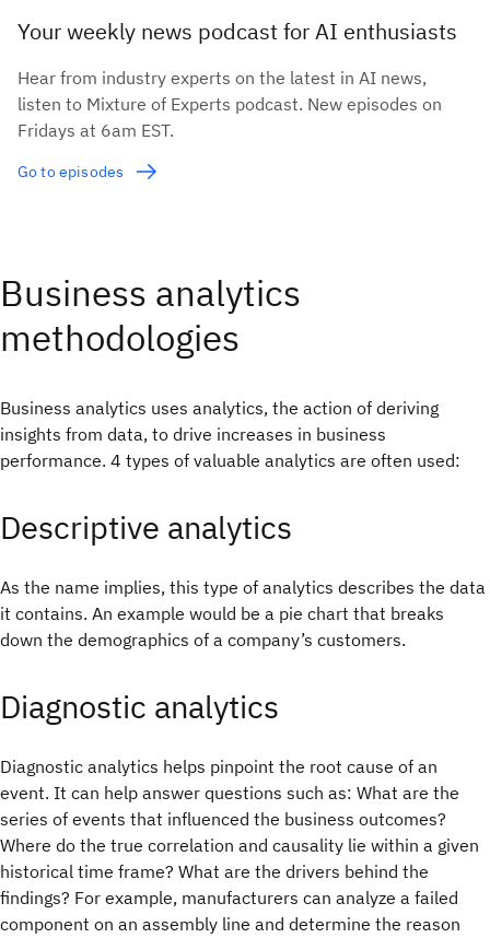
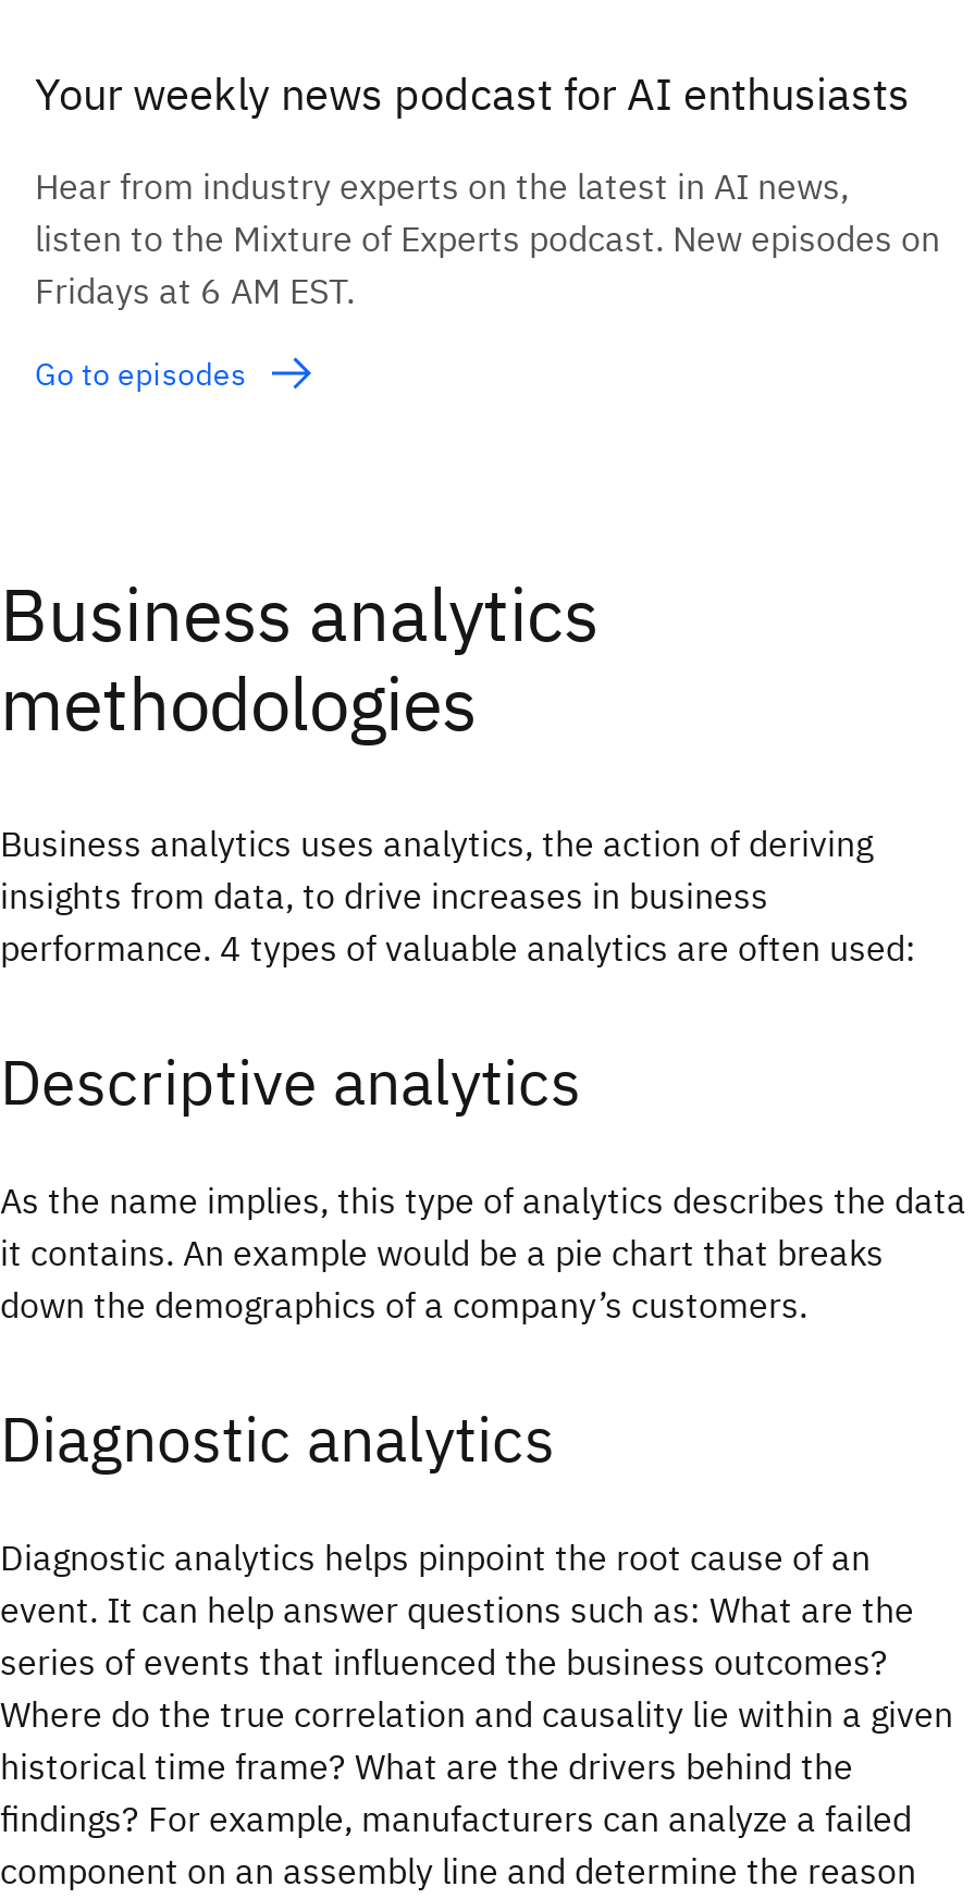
[17,93,442,141] listen to Mixture of Experts podcast. New episodes on | Fridays at 6am EST. -> [35,217,940,312] listen to the Mixture of Experts podcast. New episodes on | Fridays at 6 AM EST.

